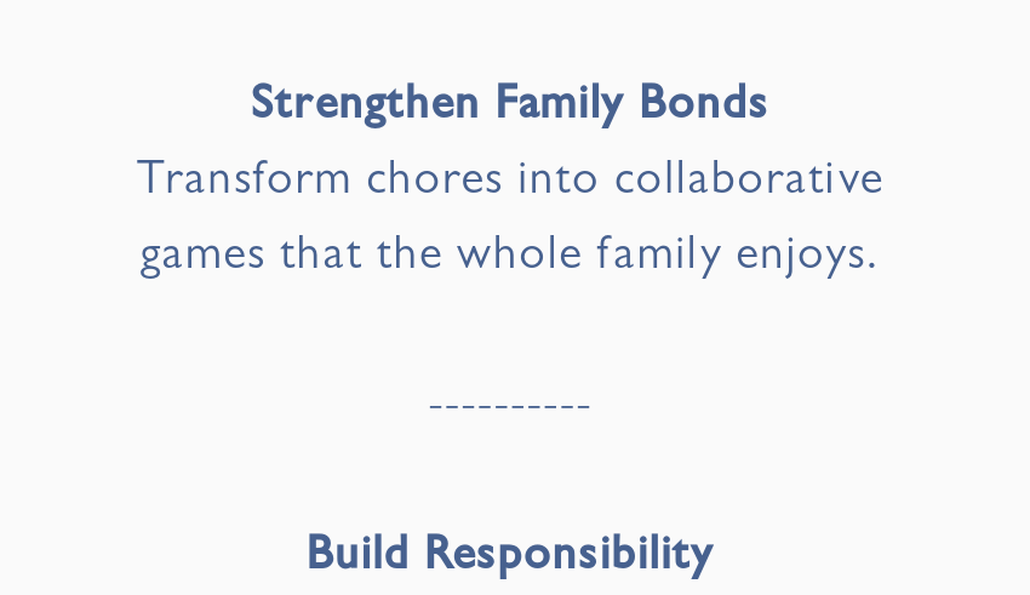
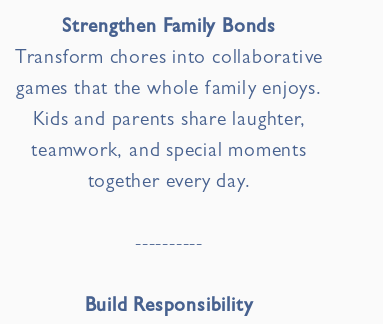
none -> [31,112,307,193] Kids and parents share laughter, | teamwork, and special moments | together every day.

